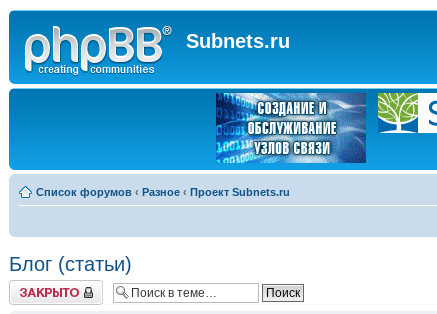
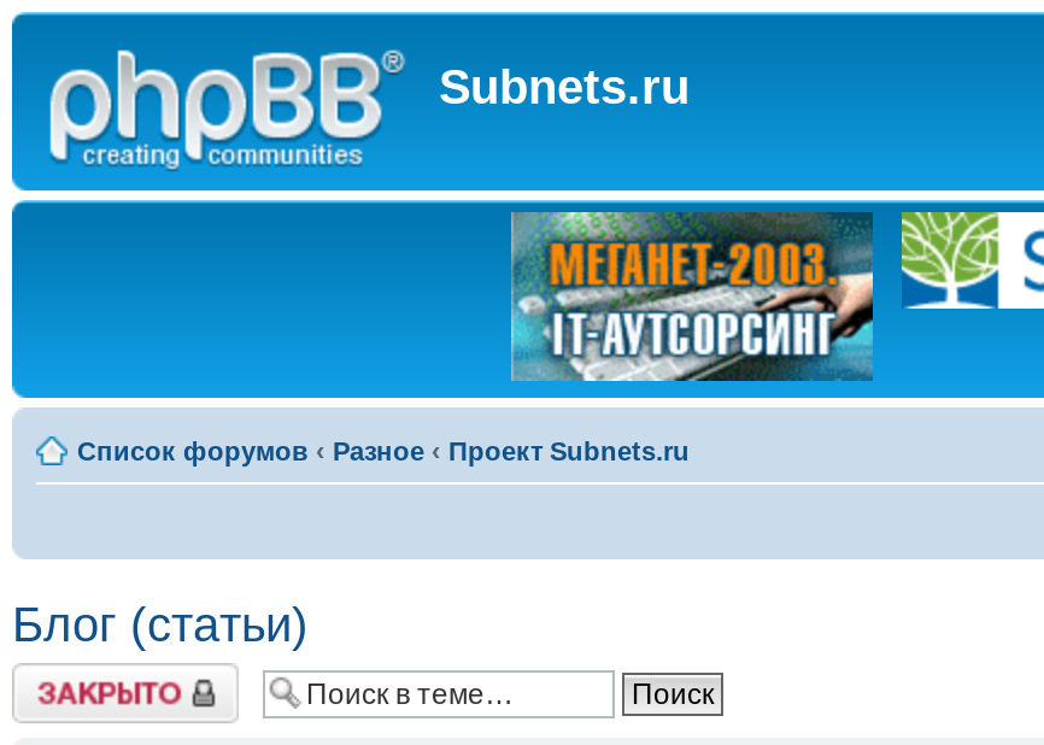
[215,92,366,164] [image] -> [509,210,875,383] [image]

